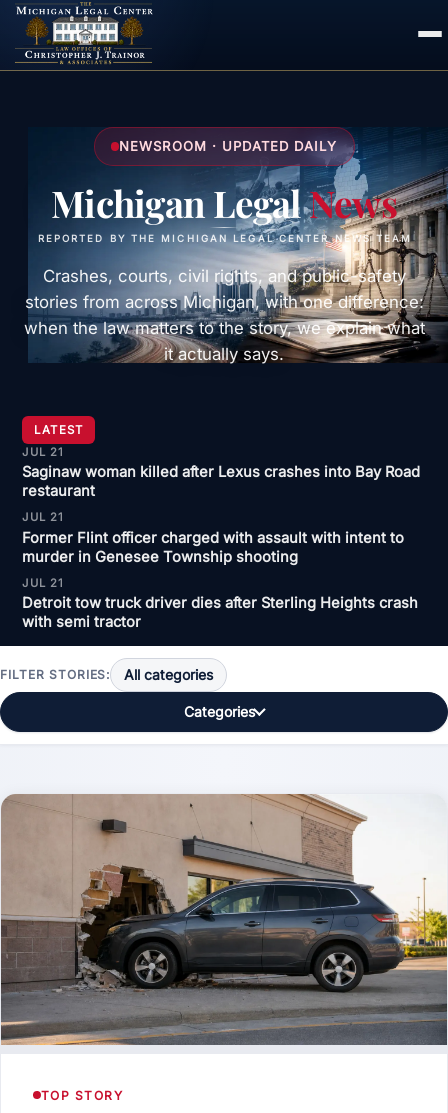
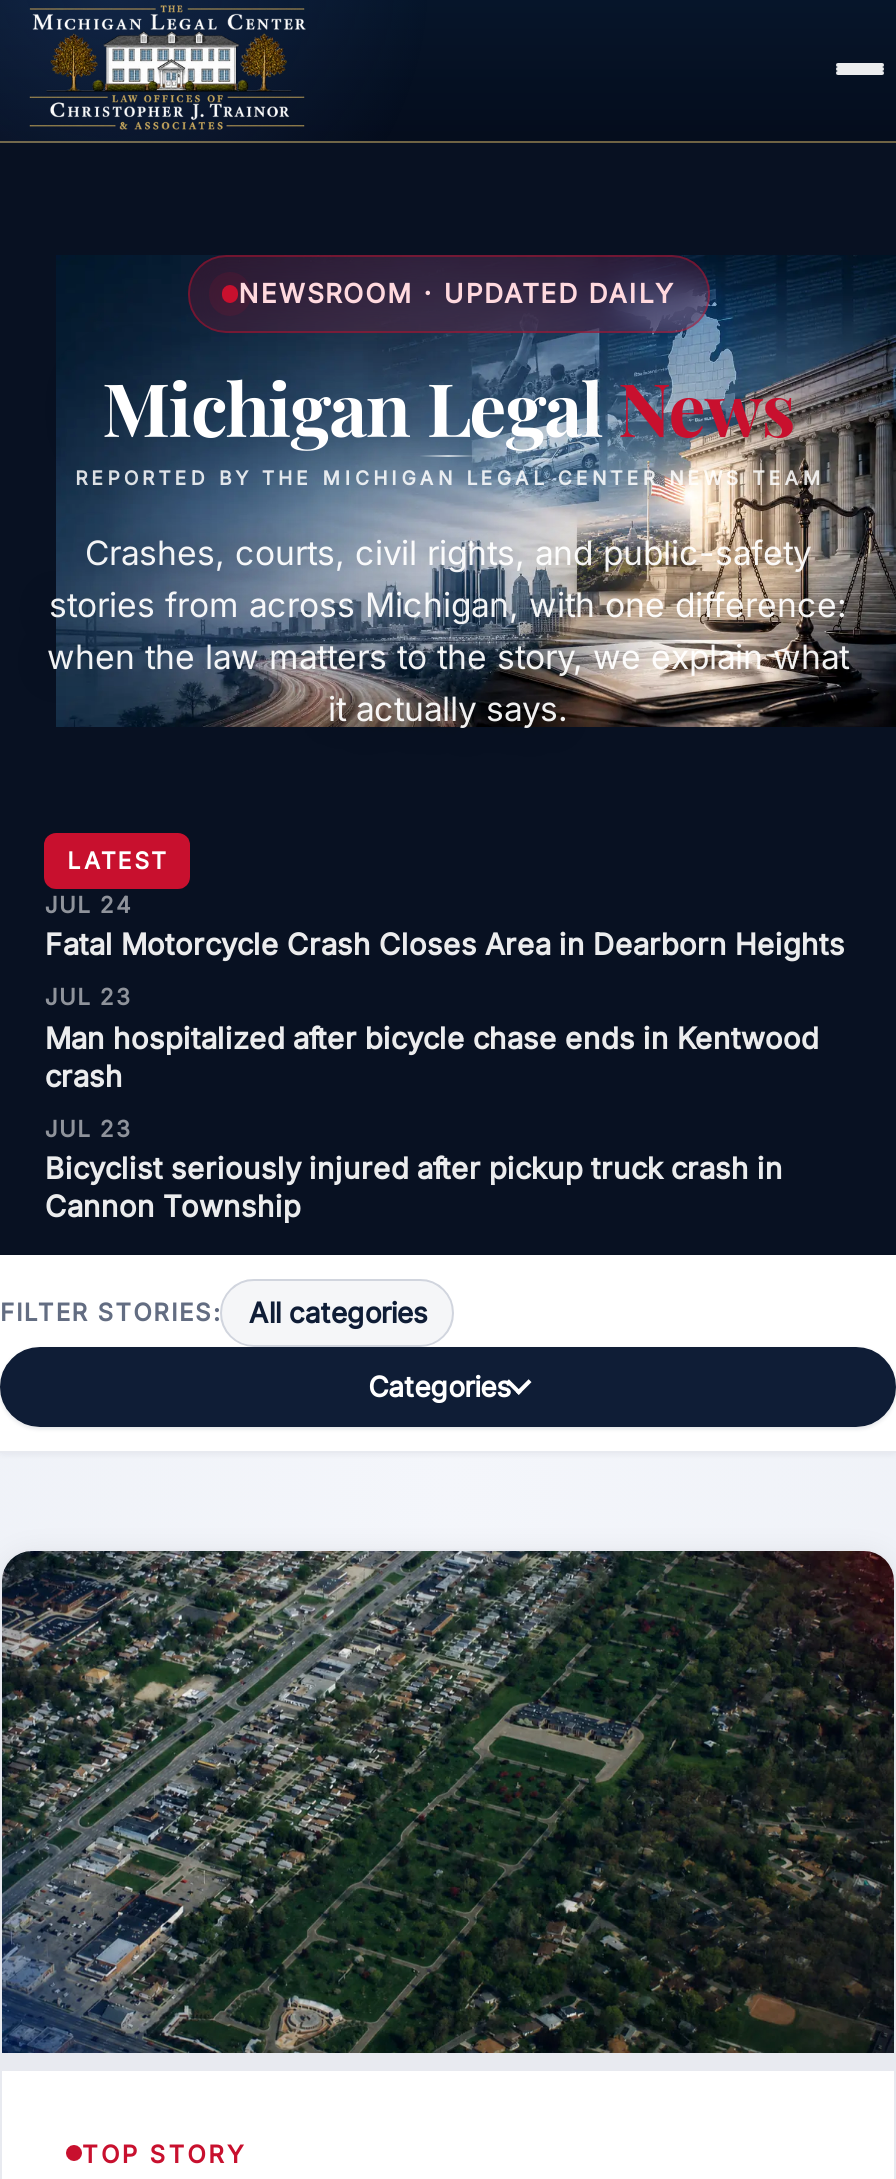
[22,445,420,500] JUL 21 | Saginaw woman killed after Lexus crashes into Bay Road | restaurant -> [45,891,845,964] JUL 24 | Fatal Motorcycle Crash Closes Area in Dearborn Heights
[22,510,404,566] JUL 21 | Former Flint officer charged with assault with intent to | murder in Genesee Township shooting -> [45,984,819,1094] JUL 23 | Man hospitalized after bicycle chase ends in Kentwood | crash
[22,576,418,631] JUL 21 | Detroit tow truck driver dies after Sterling Heights crash | with semi tractor -> [45,1114,783,1225] JUL 23 | Bicyclist seriously injured after pickup truck crash in | Cannon Township
[3,793,445,1046] [image] -> [6,1549,890,2055] [image]

